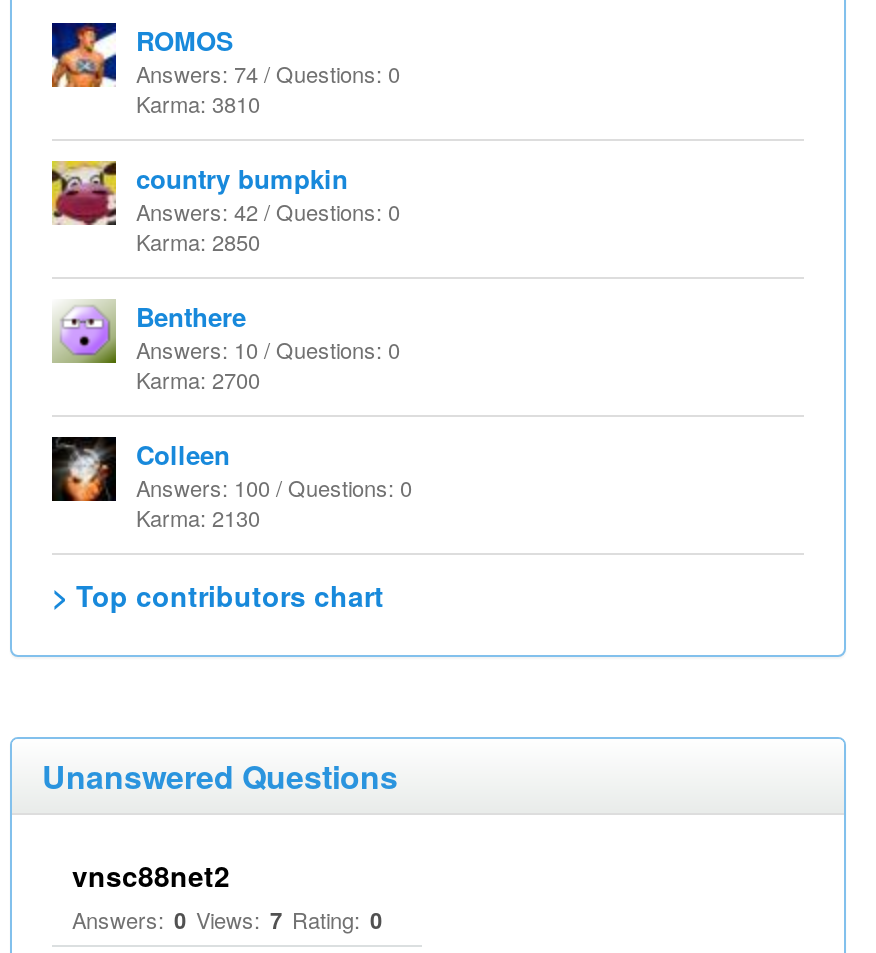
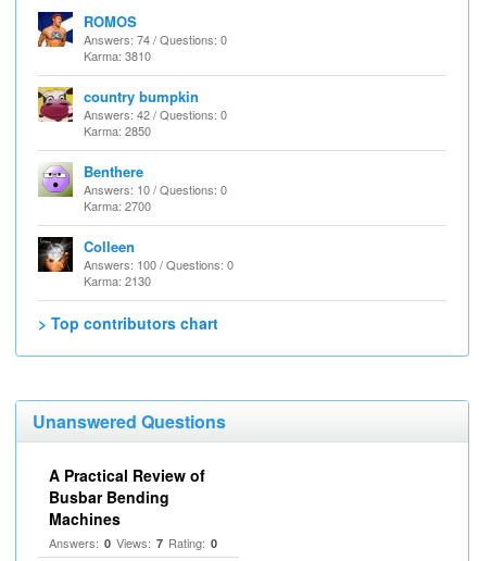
[72,855,230,895] vnsc88net2 -> [49,464,205,529] A Practical Review of | Busbar Bending | Machines

